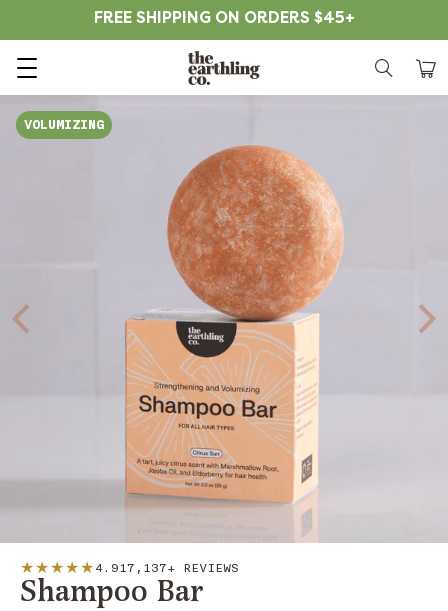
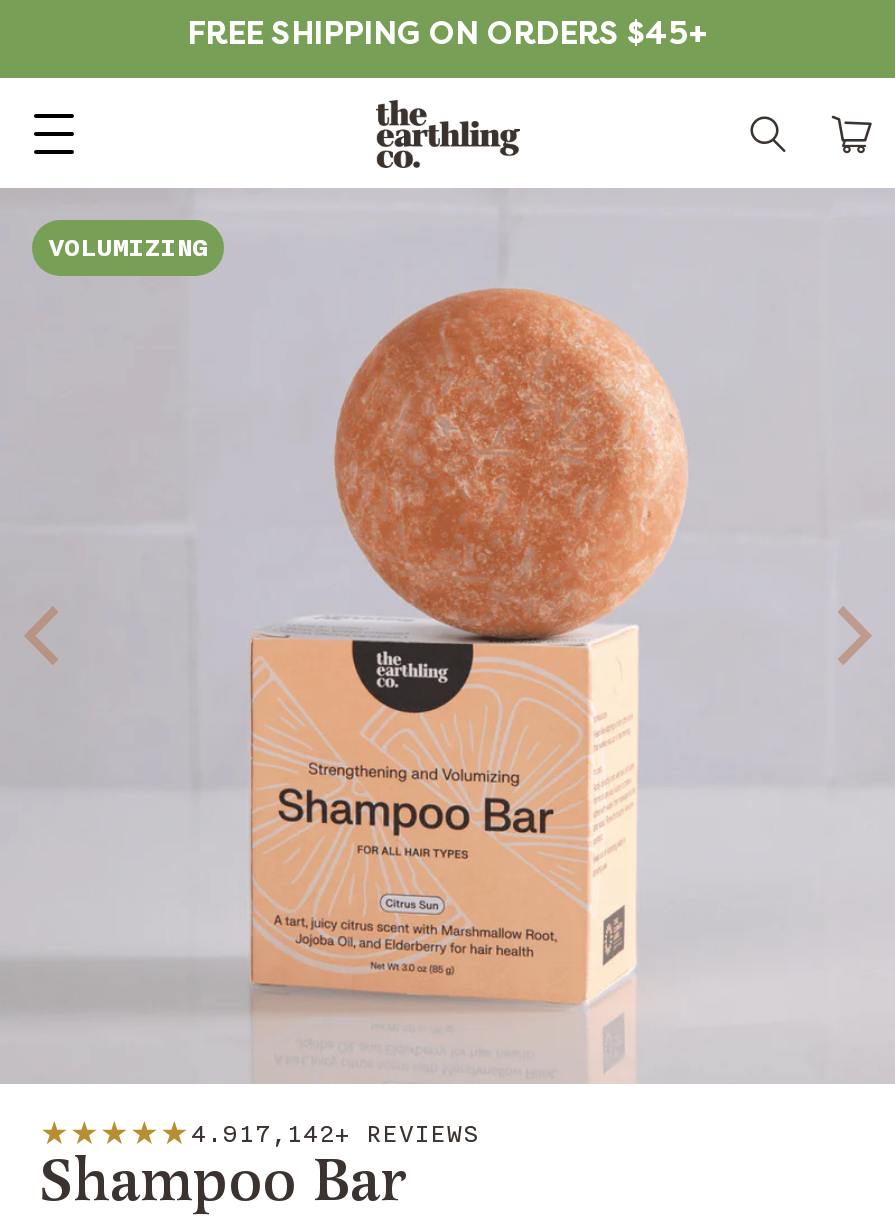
[95,561,239,575] 4.9 17,137+ REVIEWS -> [190,1120,478,1148] 4.9 17,142+ REVIEWS

